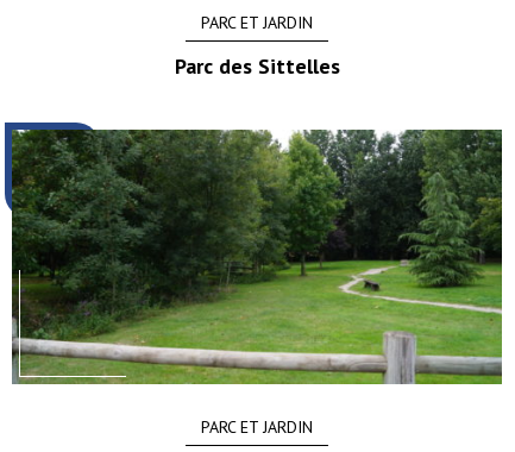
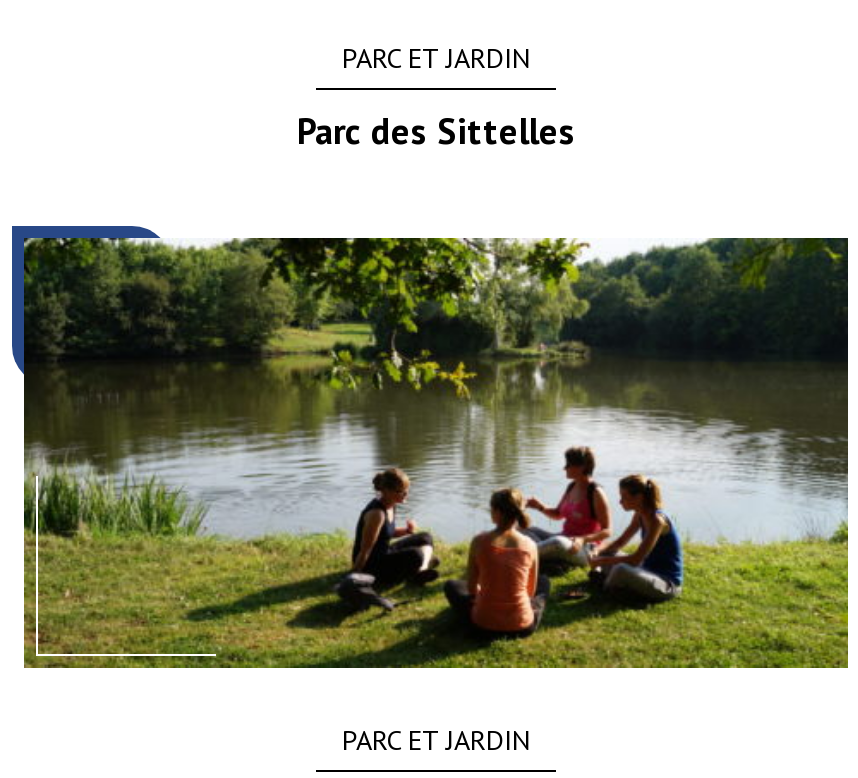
[11,128,503,384] [image] -> [16,225,848,669] [image]

